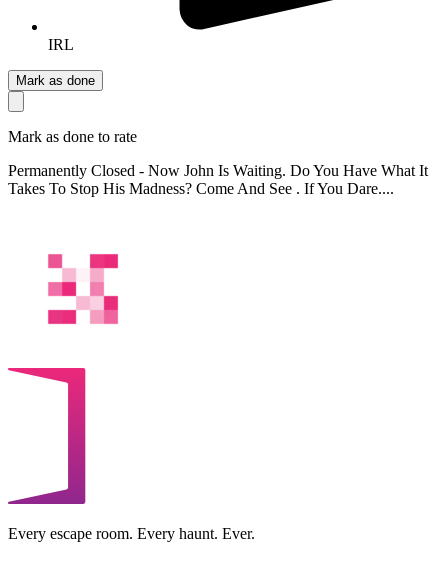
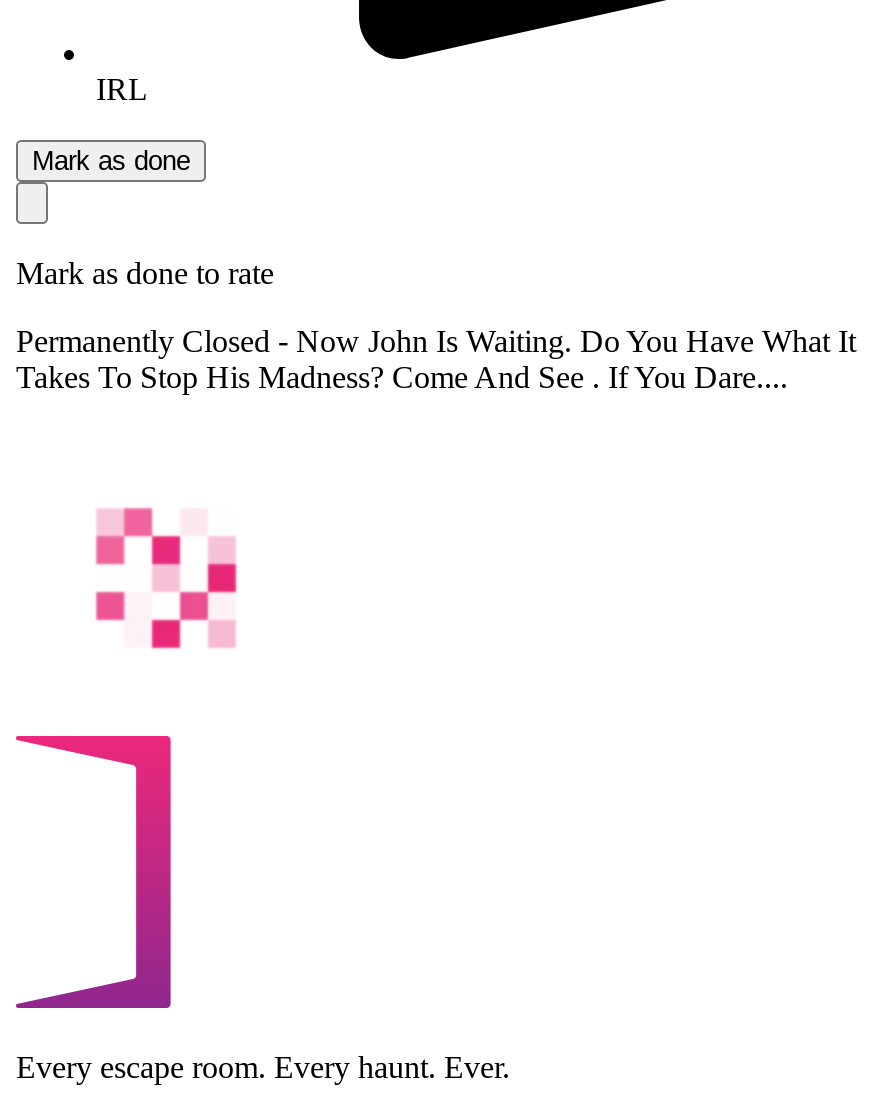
[47,253,119,325] [image] -> [94,506,238,650] [image]

